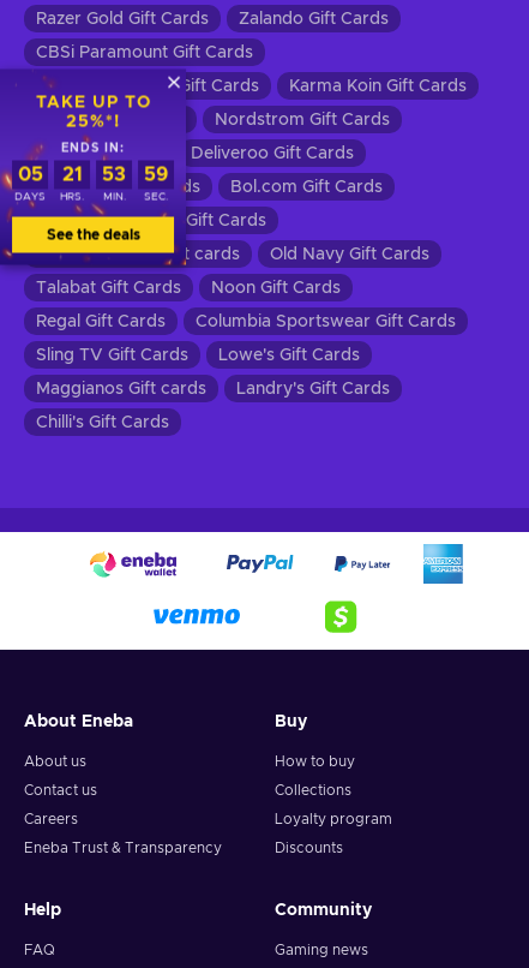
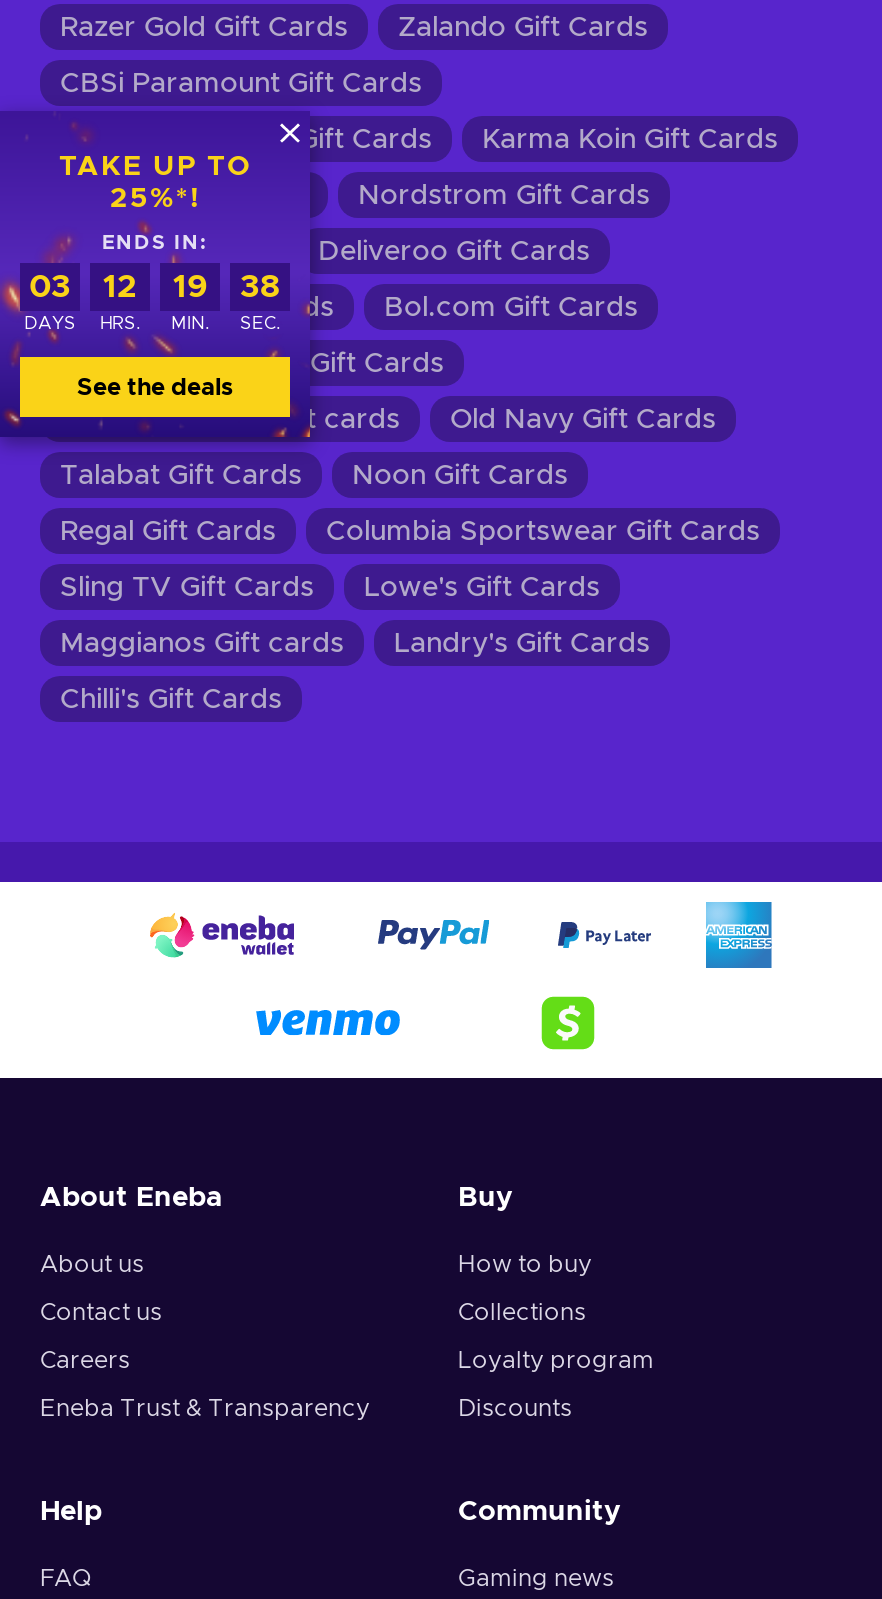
[17,165,43,184] 05 -> [29,270,71,302] 03
[62,165,82,184] 21 -> [103,270,137,302] 12
[102,165,126,184] 53 -> [173,270,207,302] 19
[144,165,168,184] 59 -> [240,270,280,302] 38

